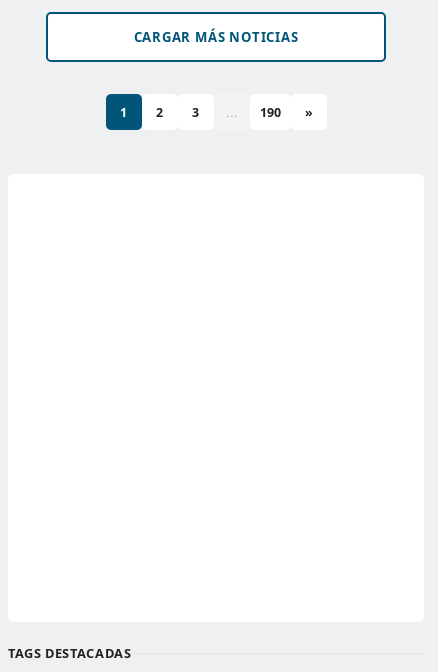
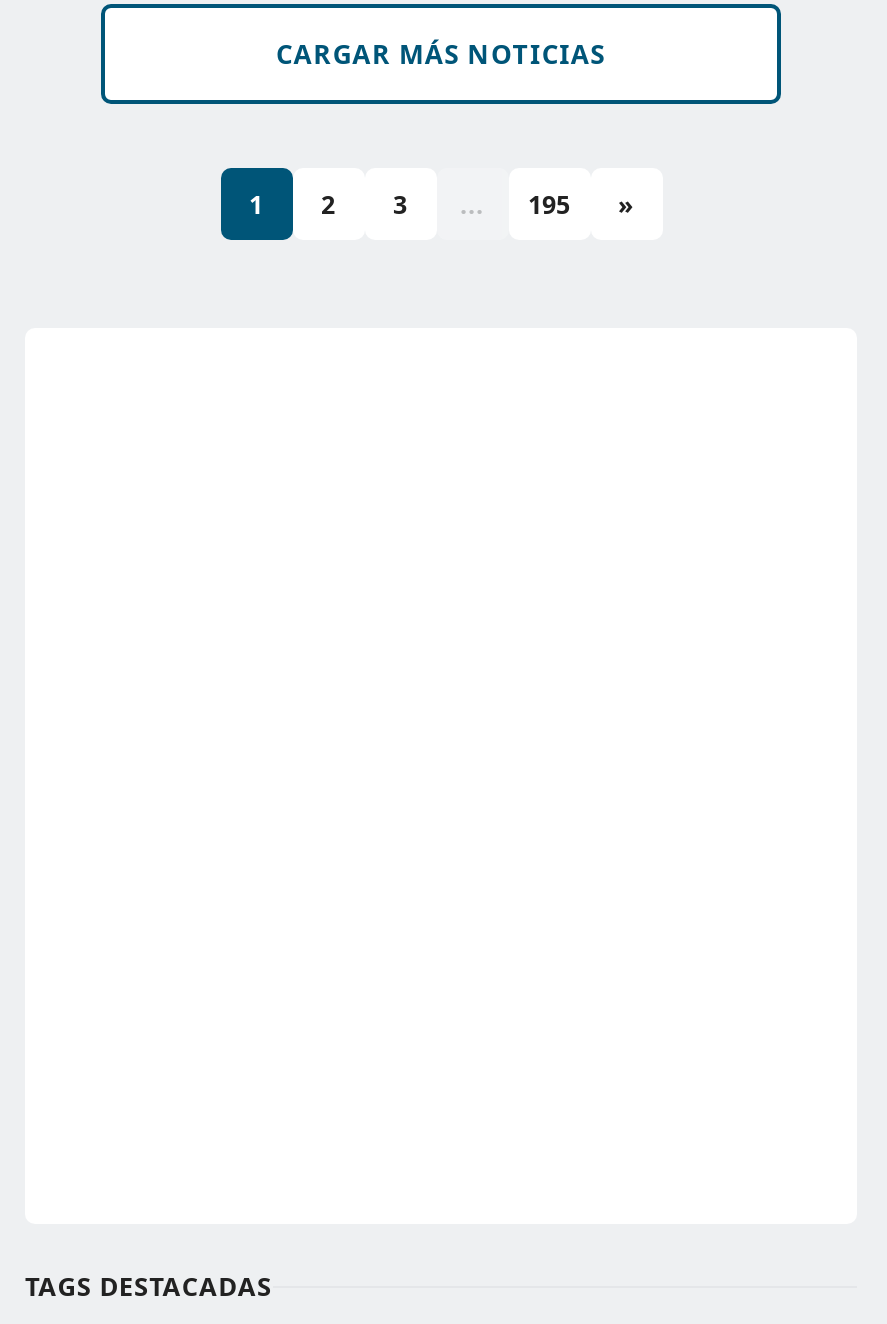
[259,103,280,120] 190 -> [528,187,570,221] 195

